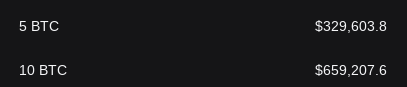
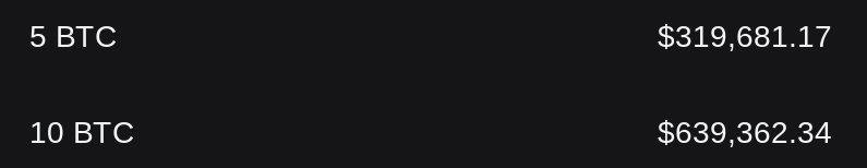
[315,18,387,34] $329,603.8 -> [658,19,832,53] $319,681.17
[315,62,387,78] $659,207.6 -> [658,115,832,149] $639,362.34

